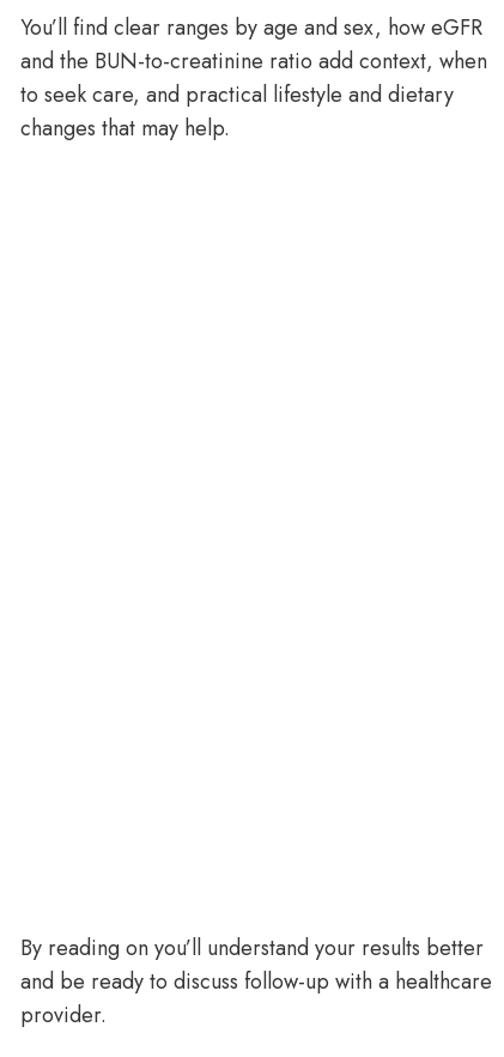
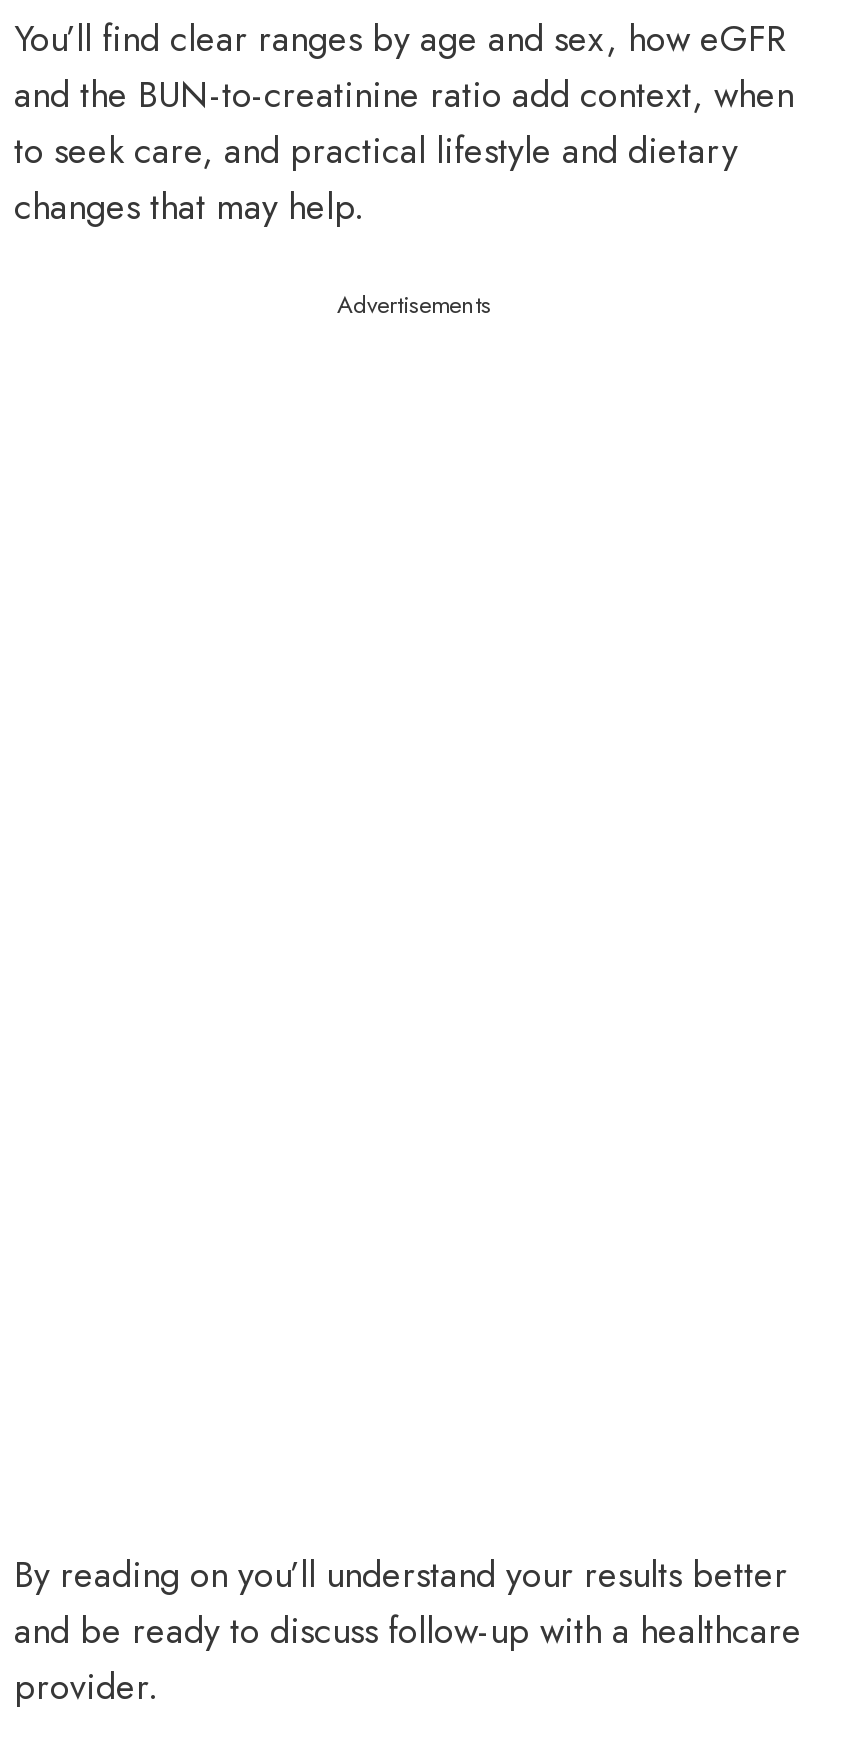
none -> [337,287,491,323] Advertisements

